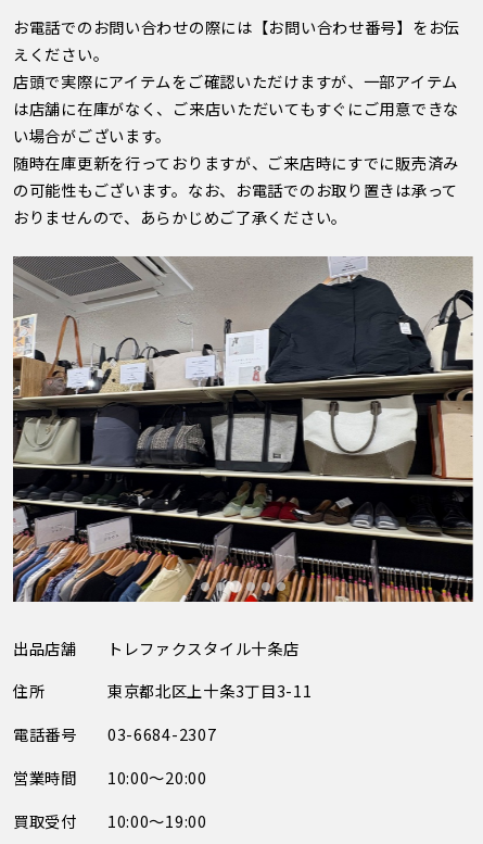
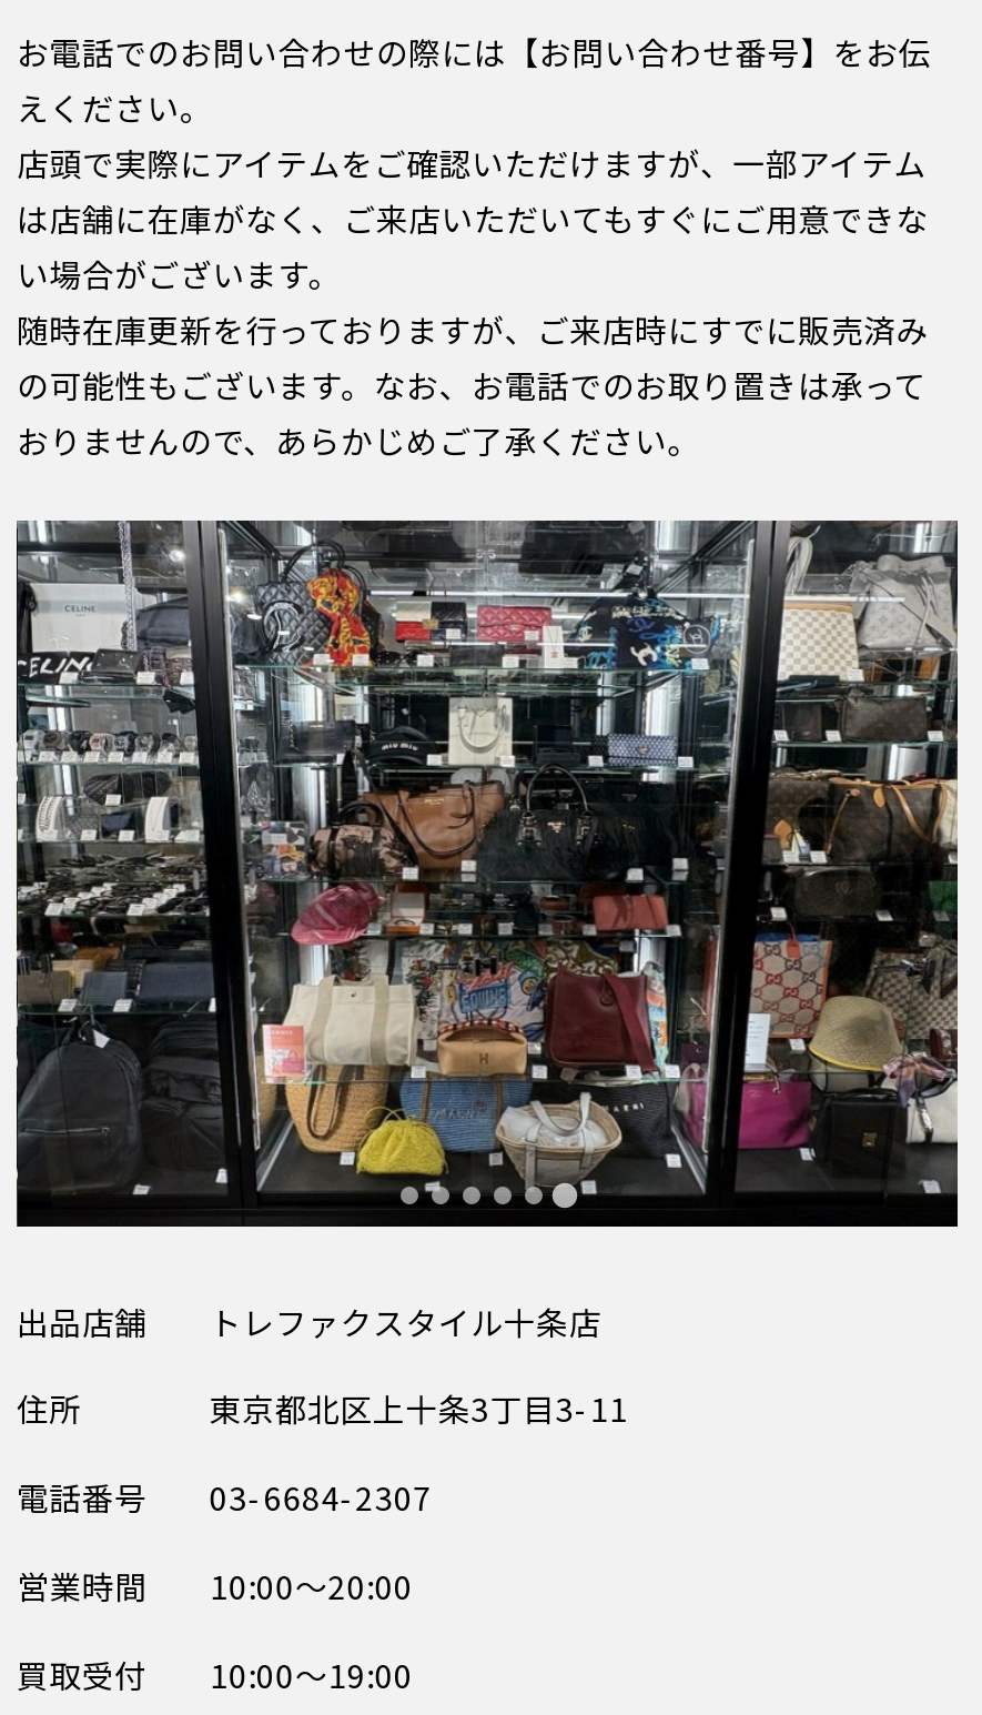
[12,256,473,603] [image] -> [14,518,960,1229] [image]

